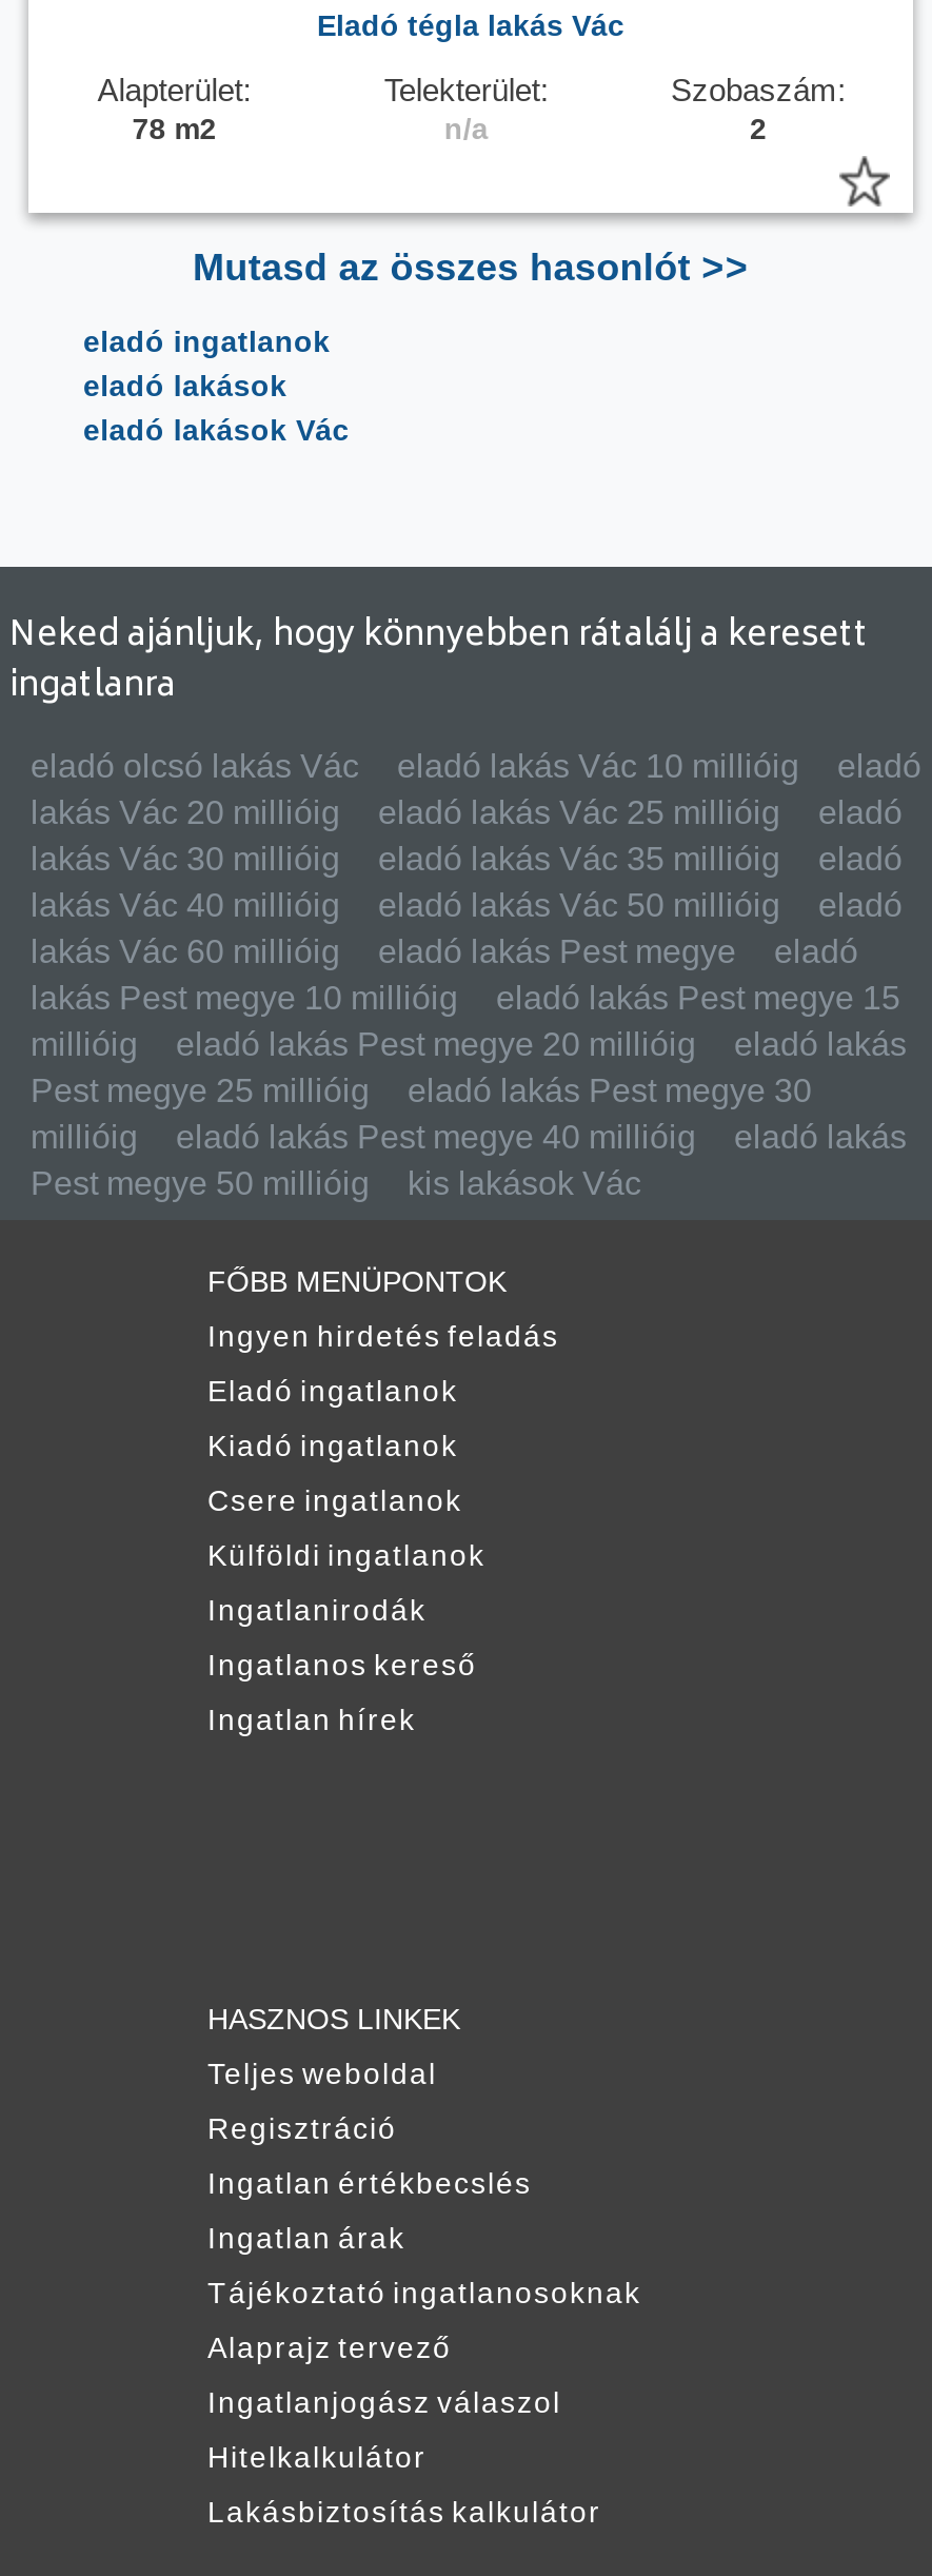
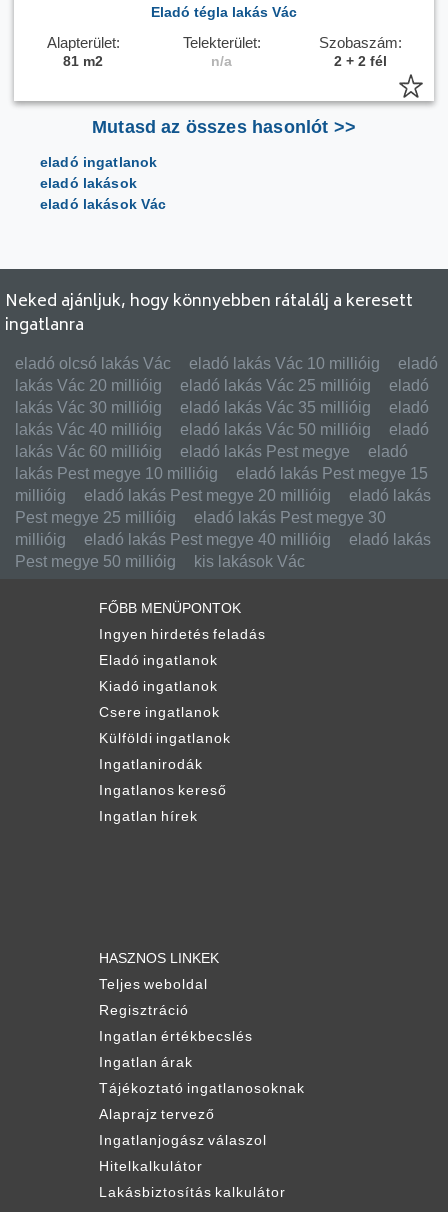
[132,112,217,146] 78 m2 -> [63,53,103,69] 81 m2
[750,112,767,146] 2 -> [334,53,387,69] 2 + 2 fél

